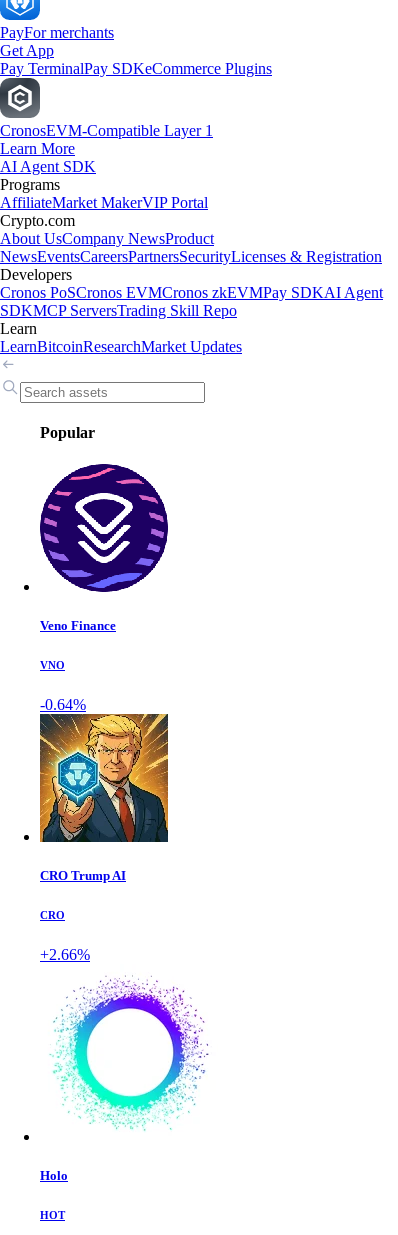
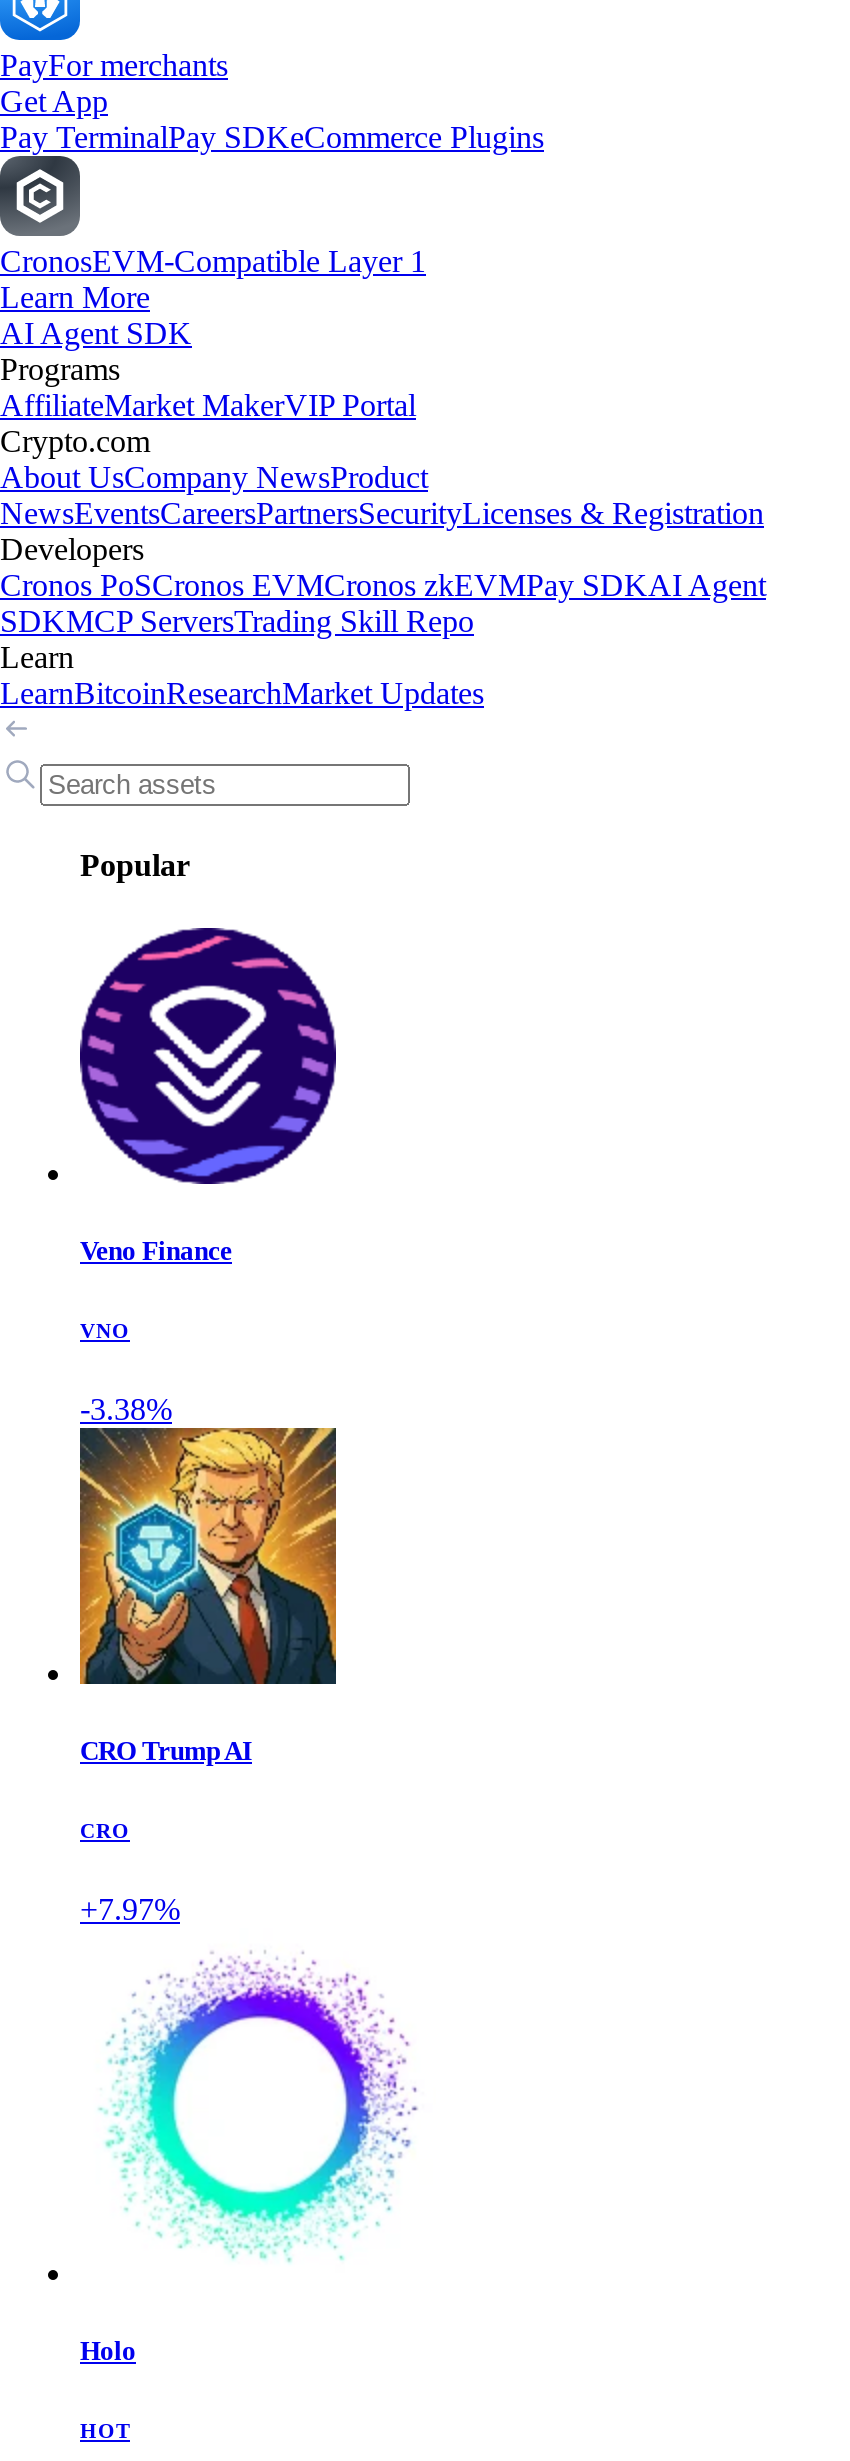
[40,696,86,713] -0.64% -> [80,1392,172,1426] -3.38%
[40,946,90,963] +2.66% -> [80,1892,180,1926] +7.97%

